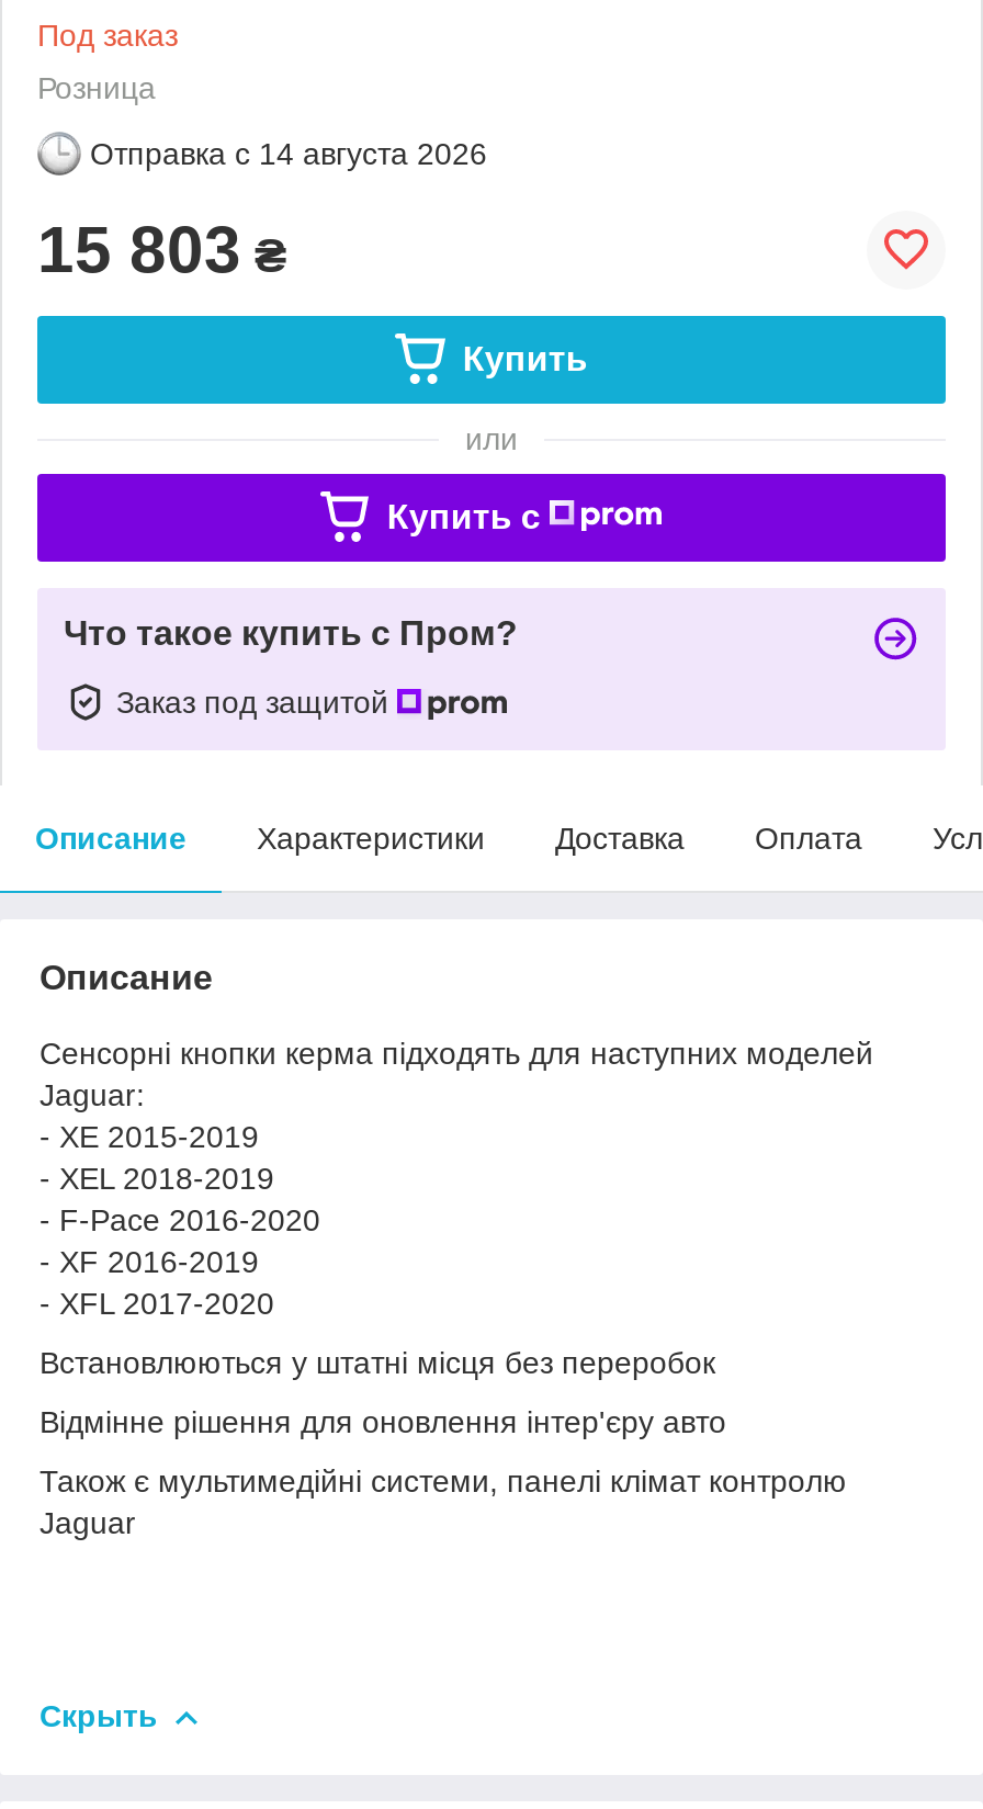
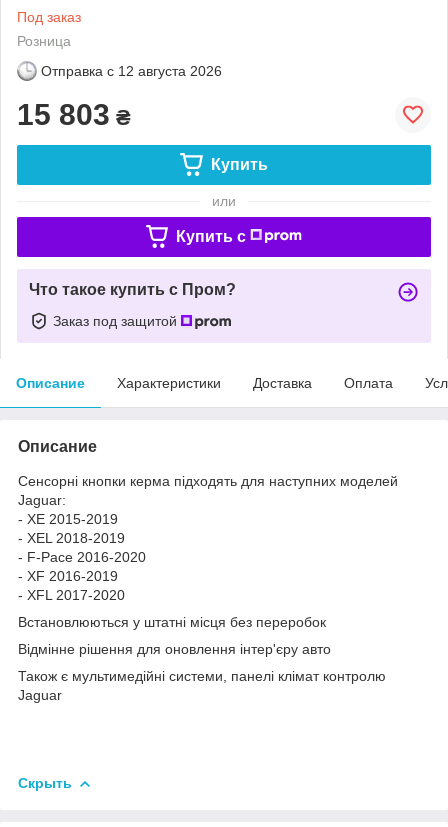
[90,136,487,171] Отправка с 14 августа 2026 -> [41,63,222,79] Отправка с 12 августа 2026

